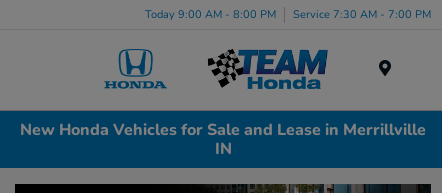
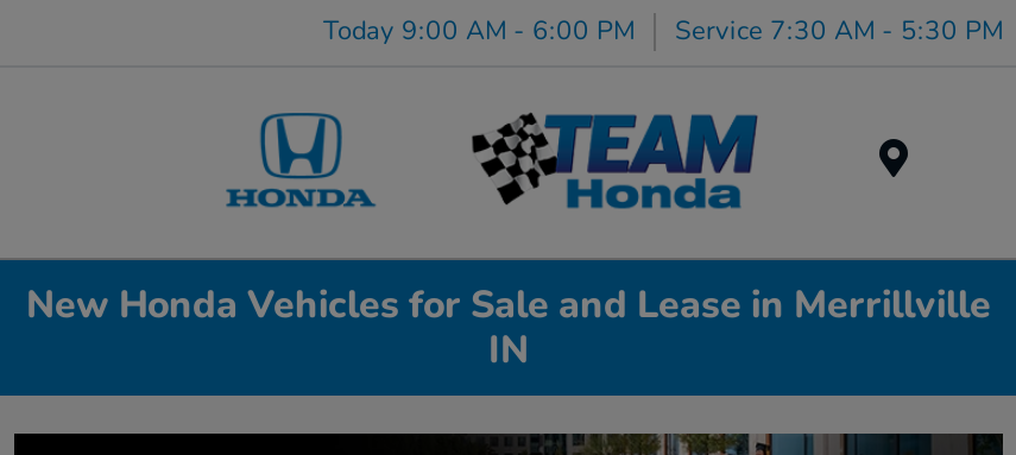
[145,6,276,21] Today 9:00 AM - 8:00 PM -> [323,12,635,48] Today 9:00 AM - 6:00 PM
[293,6,431,21] Service 7:30 AM - 7:00 PM -> [675,12,1003,48] Service 7:30 AM - 5:30 PM

